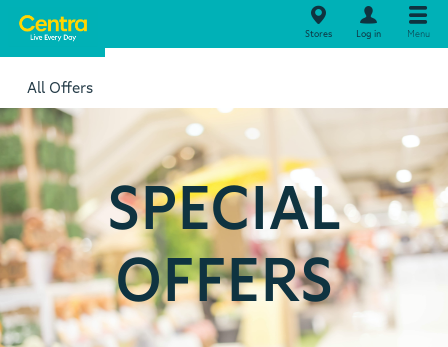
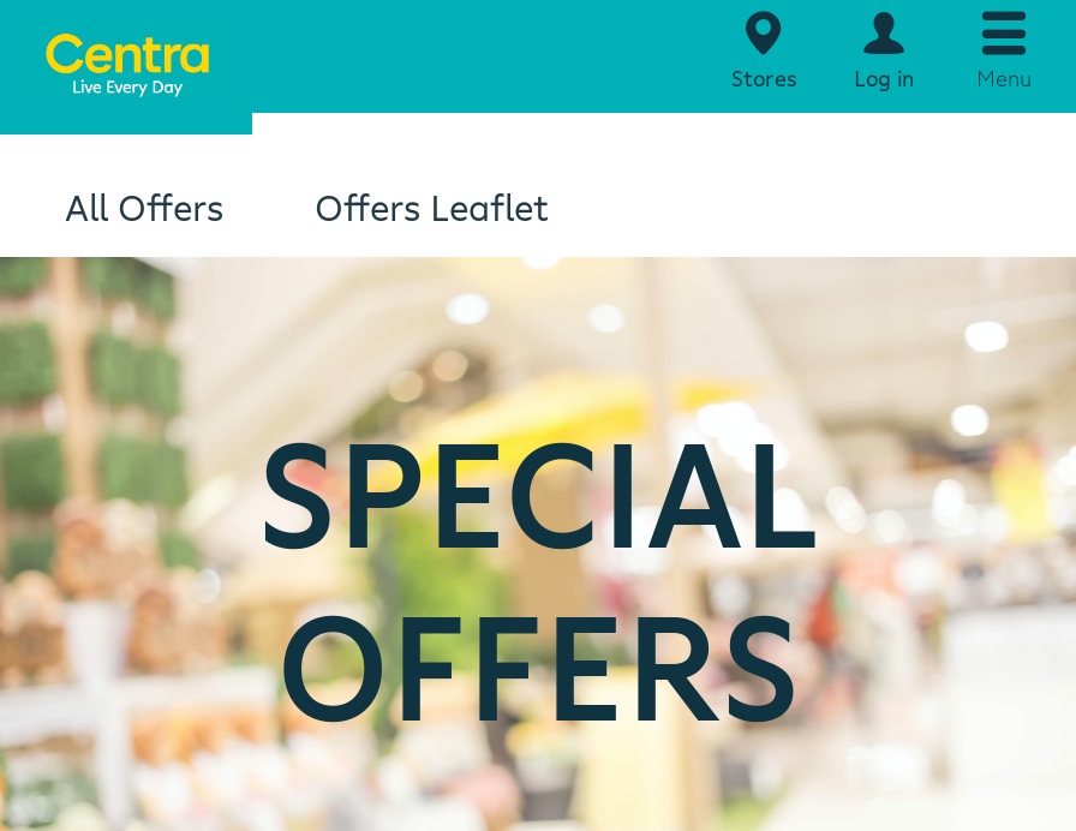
none -> [315,183,550,231] Offers Leaflet

